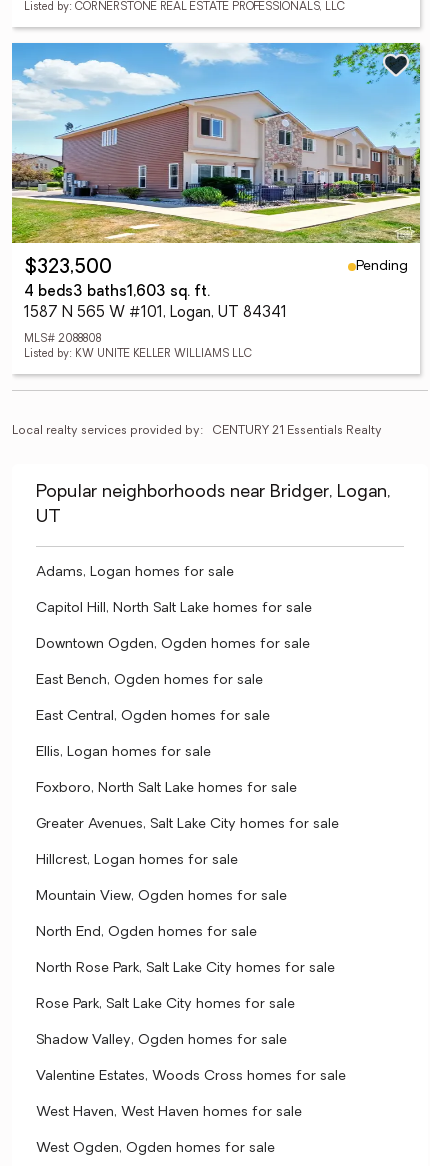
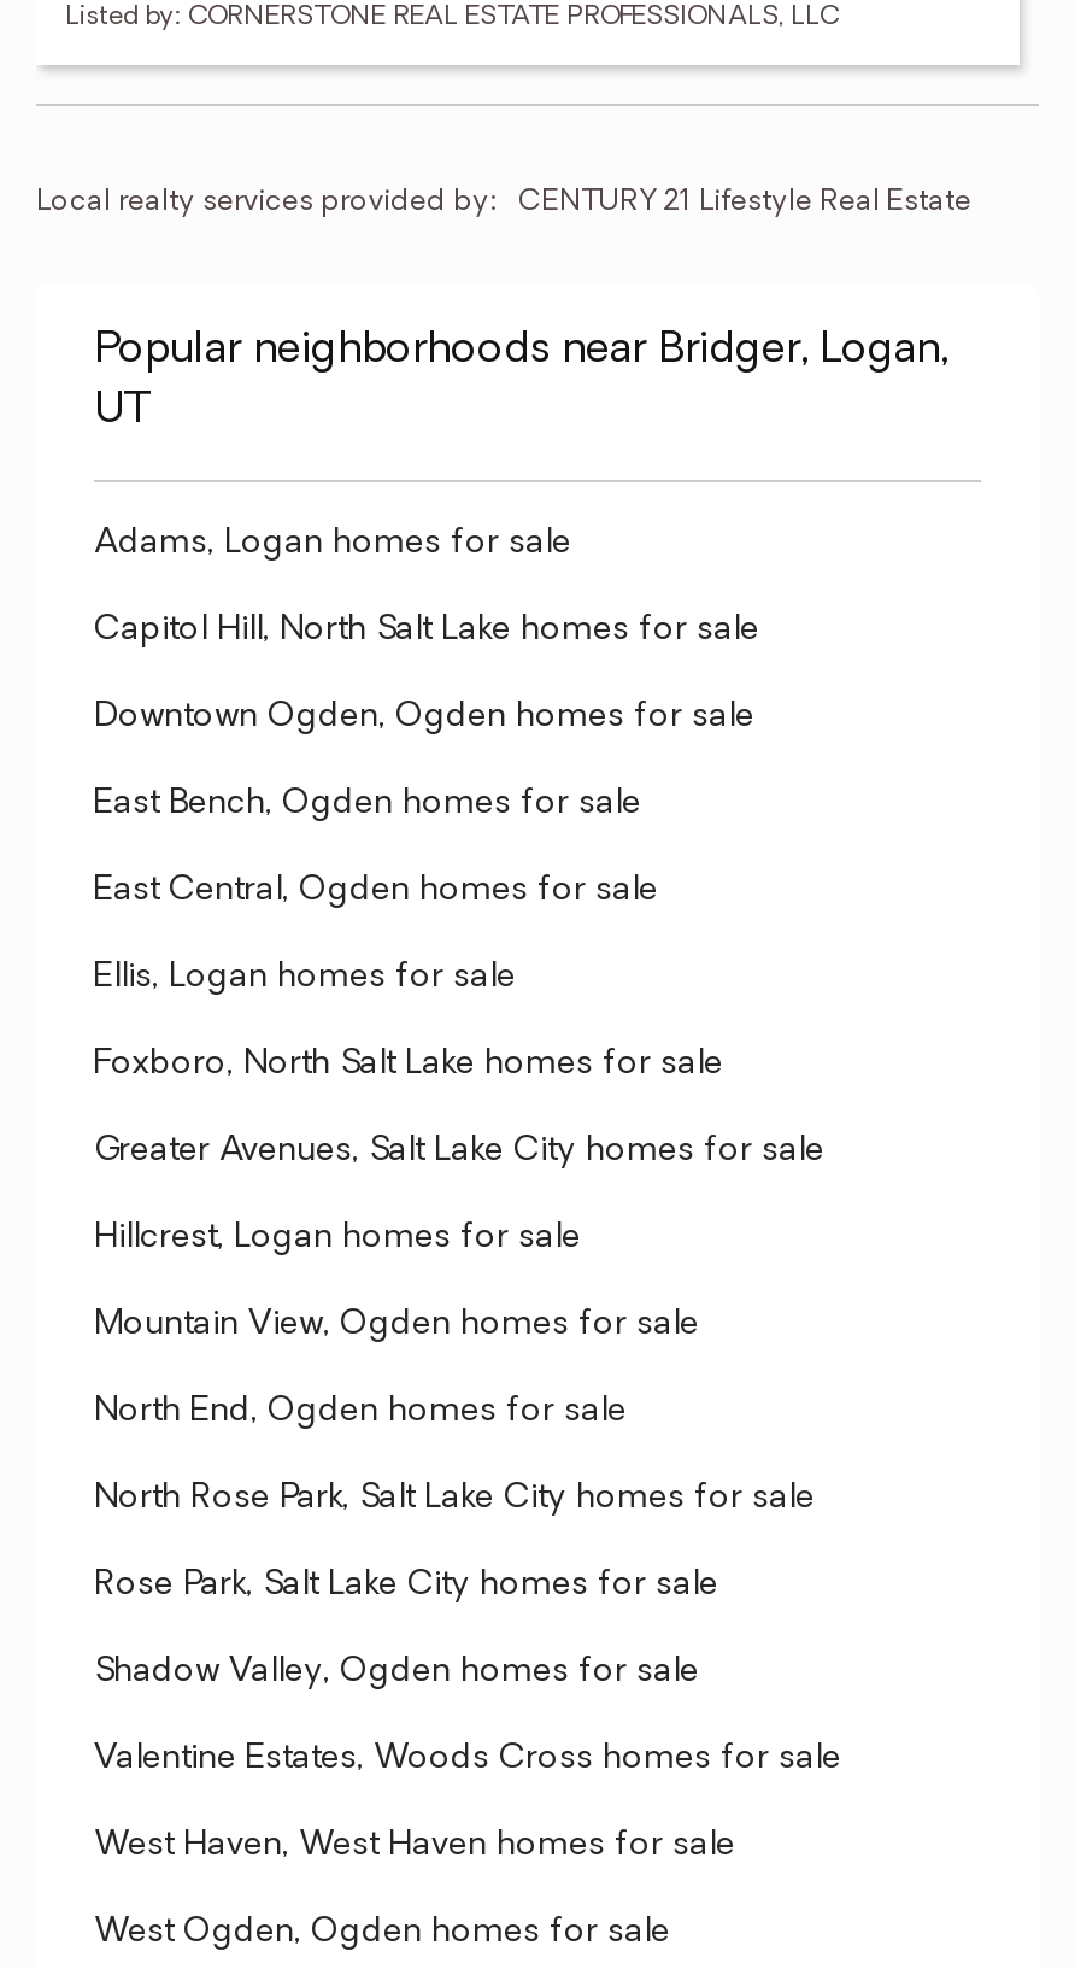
[11,42,421,360] [image] | $323,500 | Pending | 4 beds3 baths1,603 sq. ft. | 1587 N 565 W #101, Logan, UT 84341 | MLS# 2088808 | Listed by: KW UNITE KELLER WILLIAMS LLC -> none
[212,425,382,437] CENTURY 21 Essentials Realty -> [518,188,971,217] CENTURY 21 Lifestyle Real Estate

